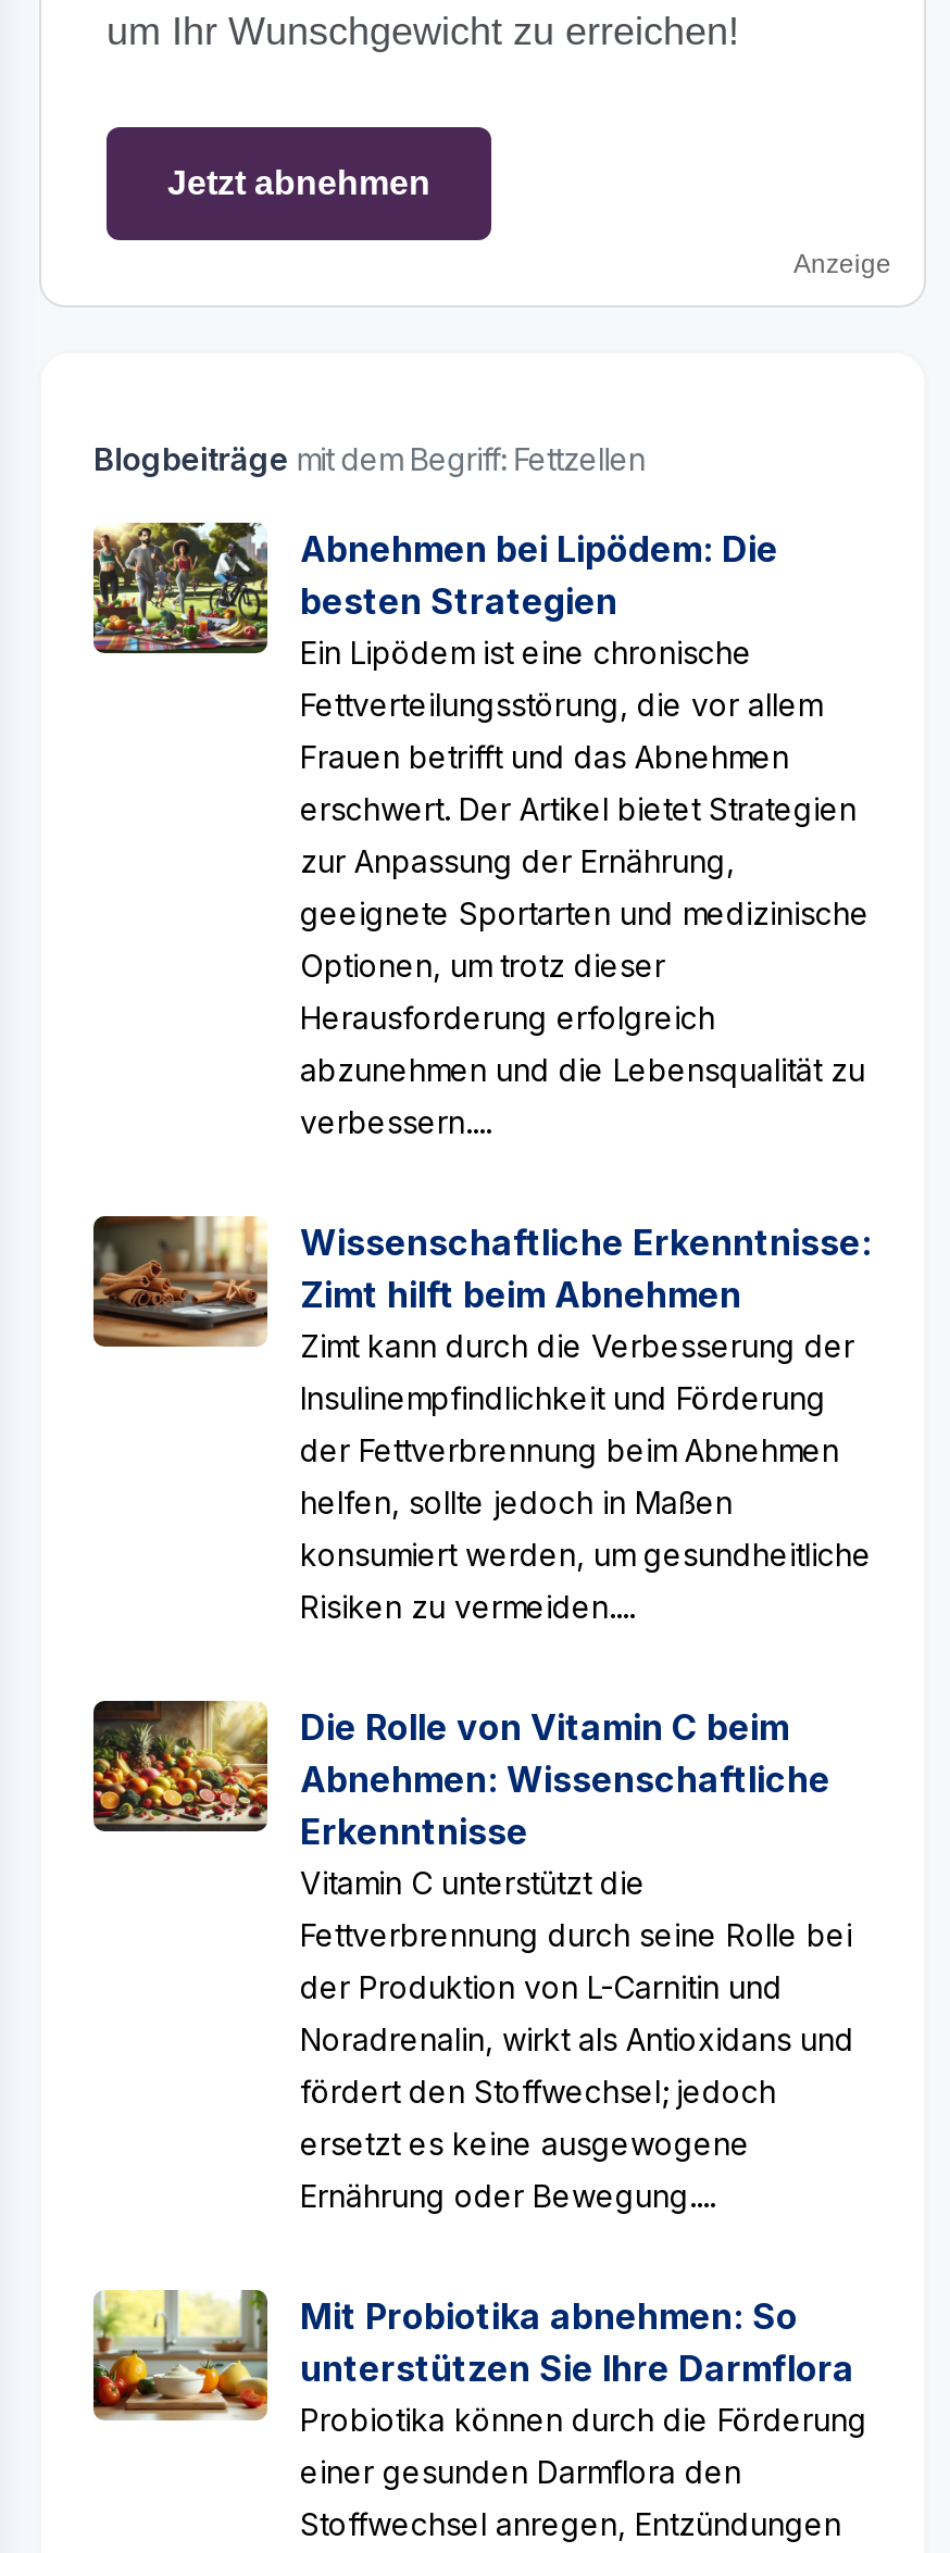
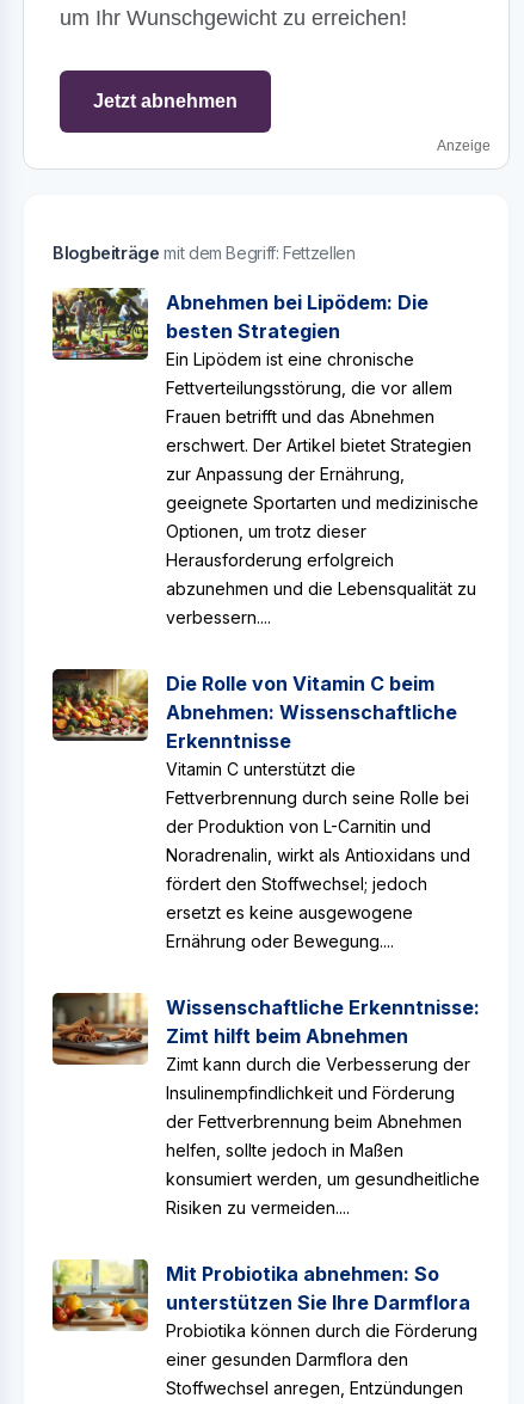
moved [91,1214,872,1625] -> [51,992,480,1218]: [image] | Wissenschaftliche Erkenntnisse: | Zimt hilft beim Abnehmen | ... | konsumiert werden, um gesundheitliche | Risiken zu vermeiden....
moved [89,1699,854,2214] -> [50,668,470,951]: [image] | Die Rolle von Vitamin C beim | Abnehmen: Wissenschaftliche | ... | ersetzt es keine ausgewogene | Ernährung oder Bewegung....

